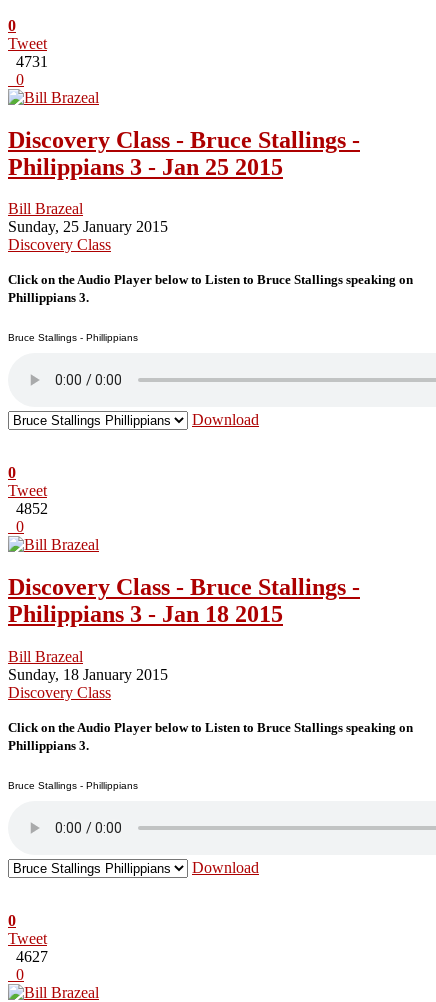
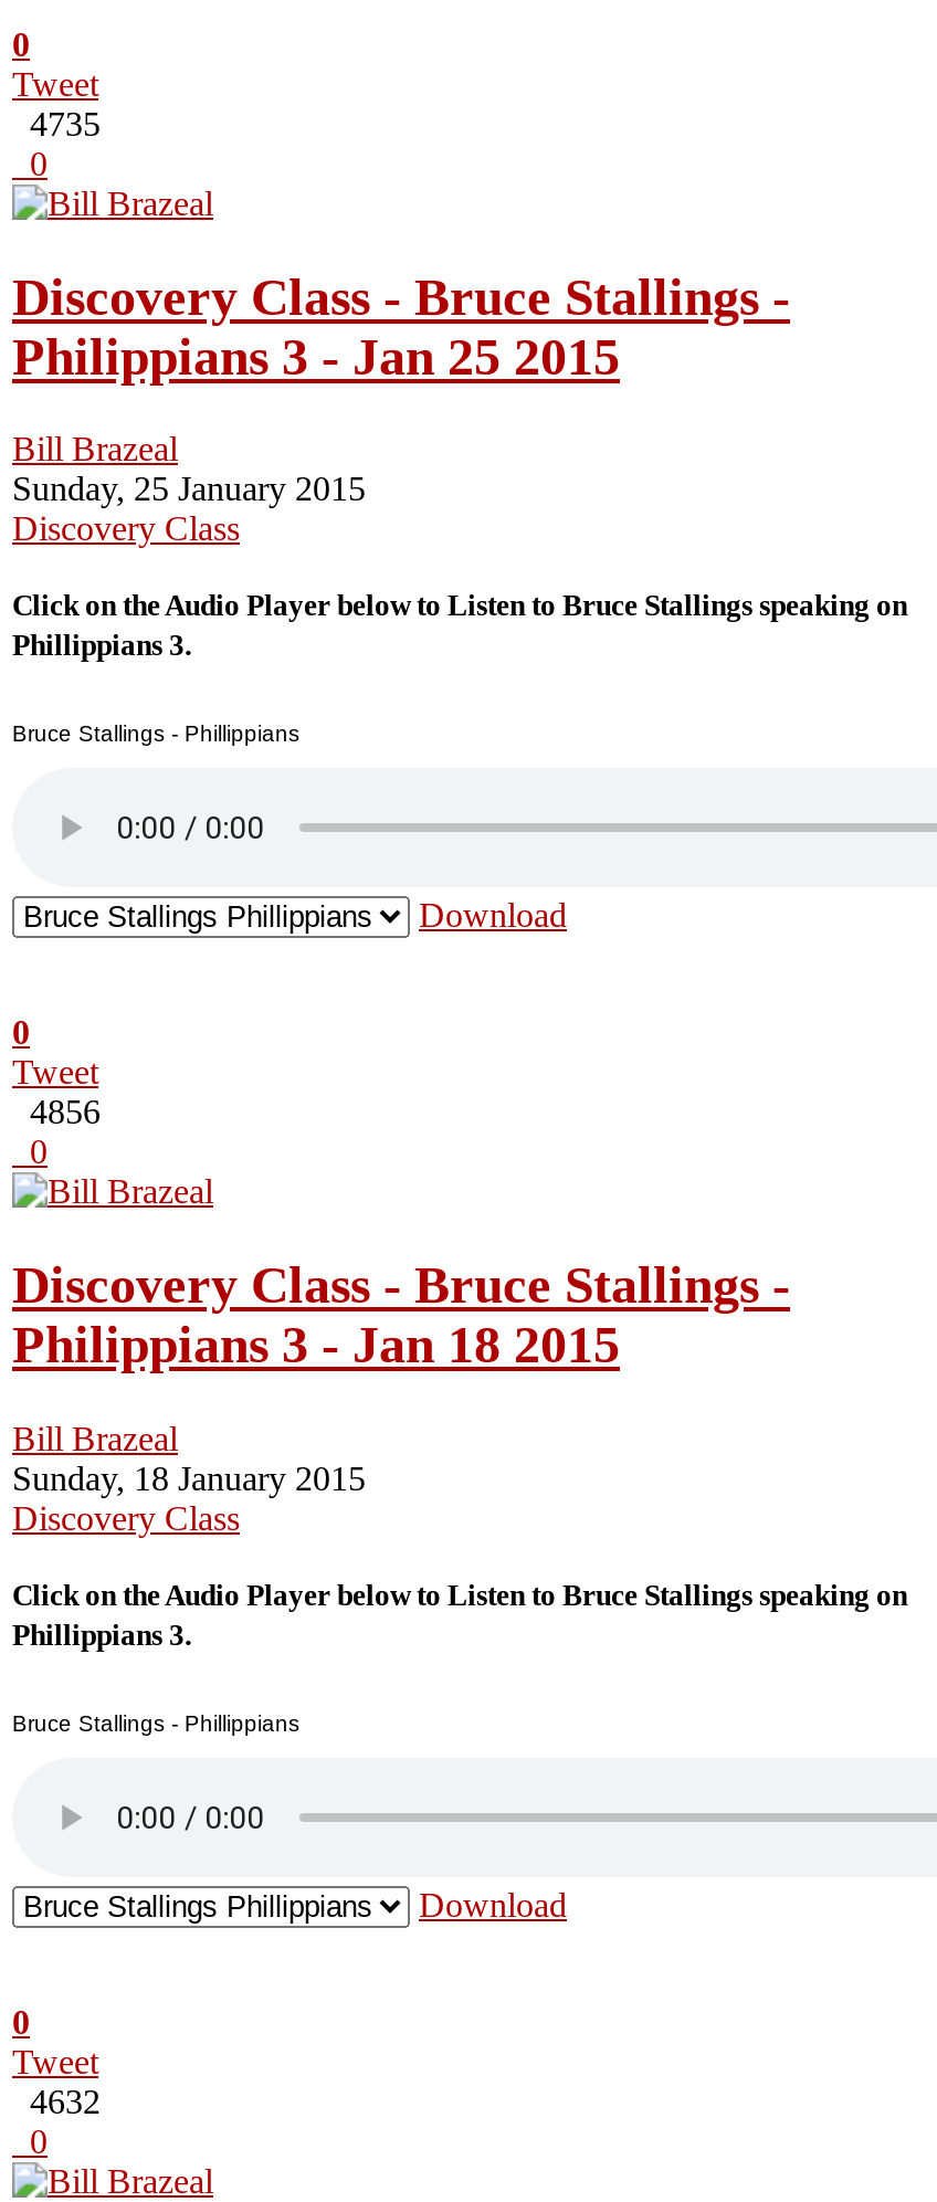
[8,53,48,70] 4731 -> [12,104,101,142] 4735
[8,500,48,517] 4852 -> [12,1094,101,1131] 4856
[8,948,48,965] 4627 -> [12,2083,101,2121] 4632

